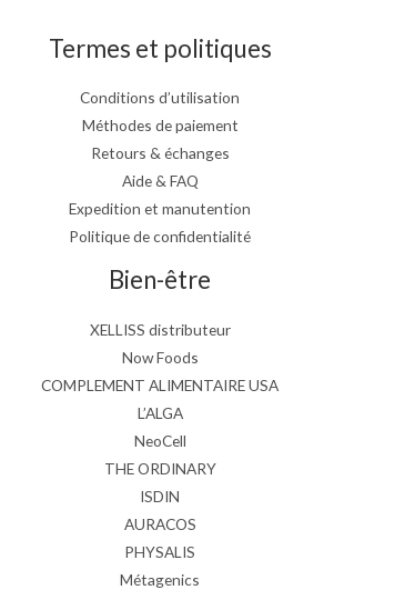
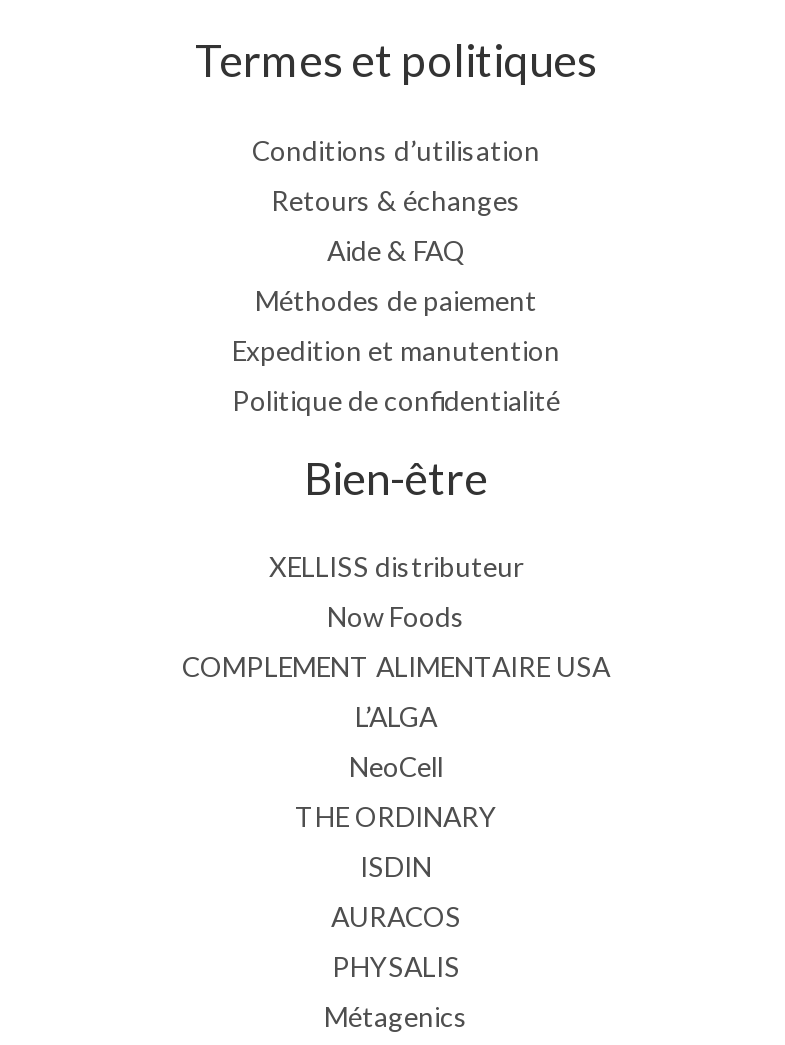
moved [82,116,238,135] -> [255,282,537,316]: Méthodes de paiement
moved [90,144,229,190] -> [271,182,521,266]: Retours & échanges | Aide & FAQ

